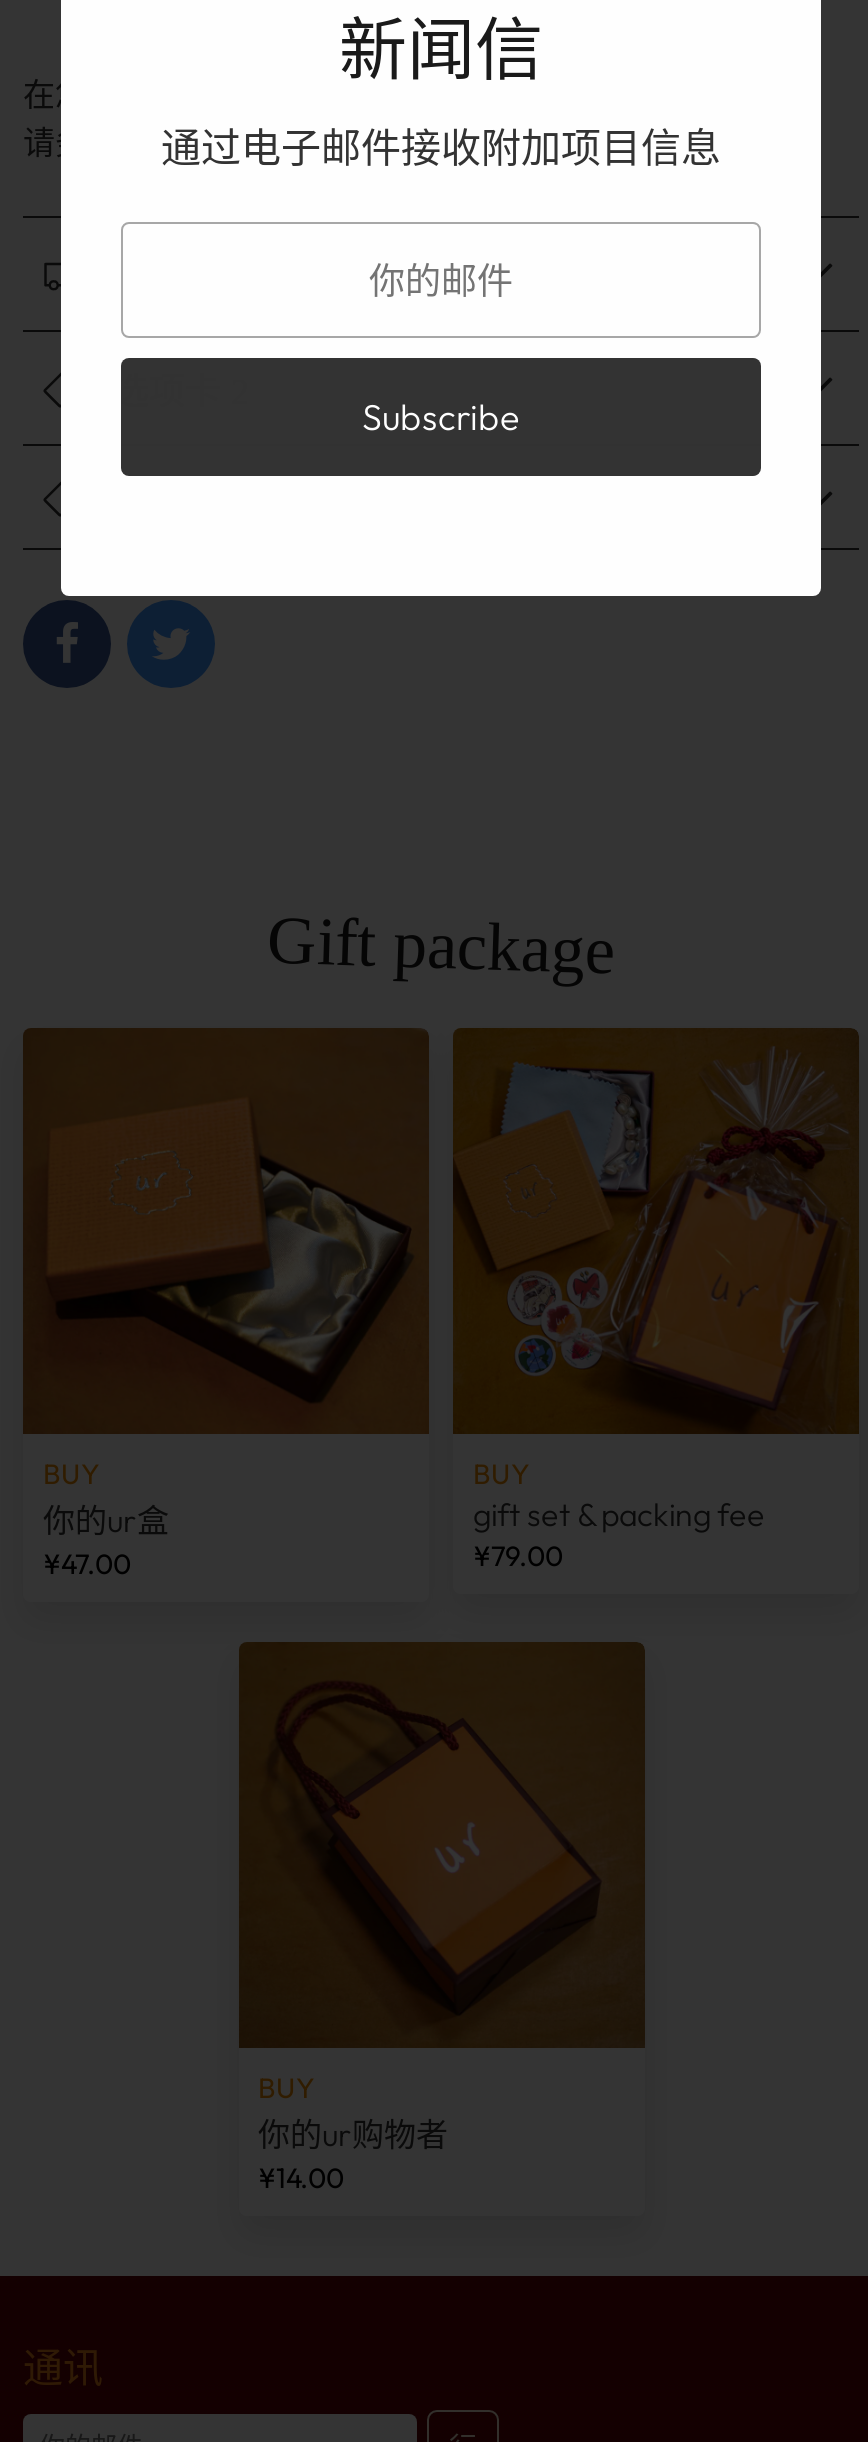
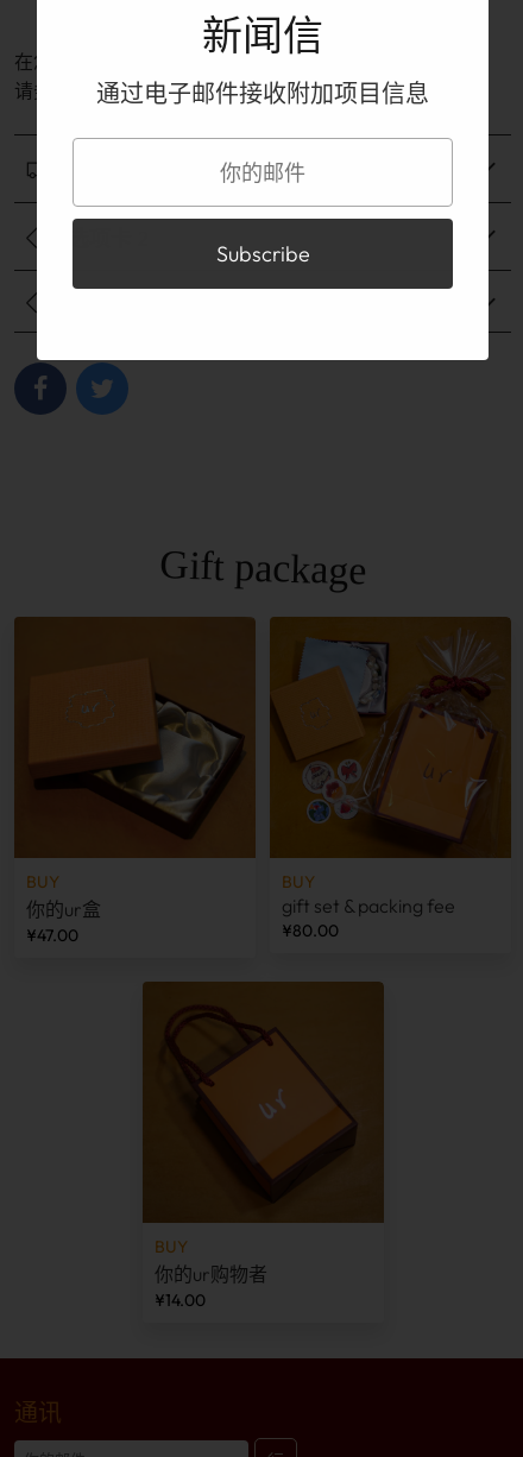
[473,1538,563,1574] ¥79.00 -> [282,920,339,941] ¥80.00

